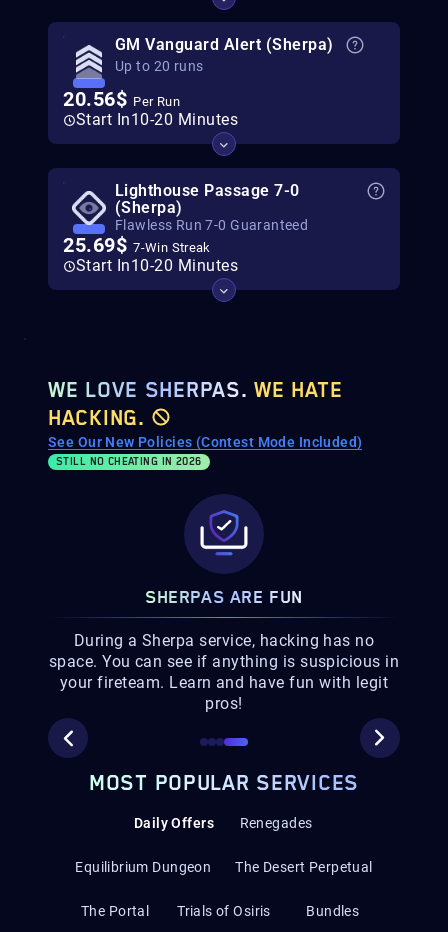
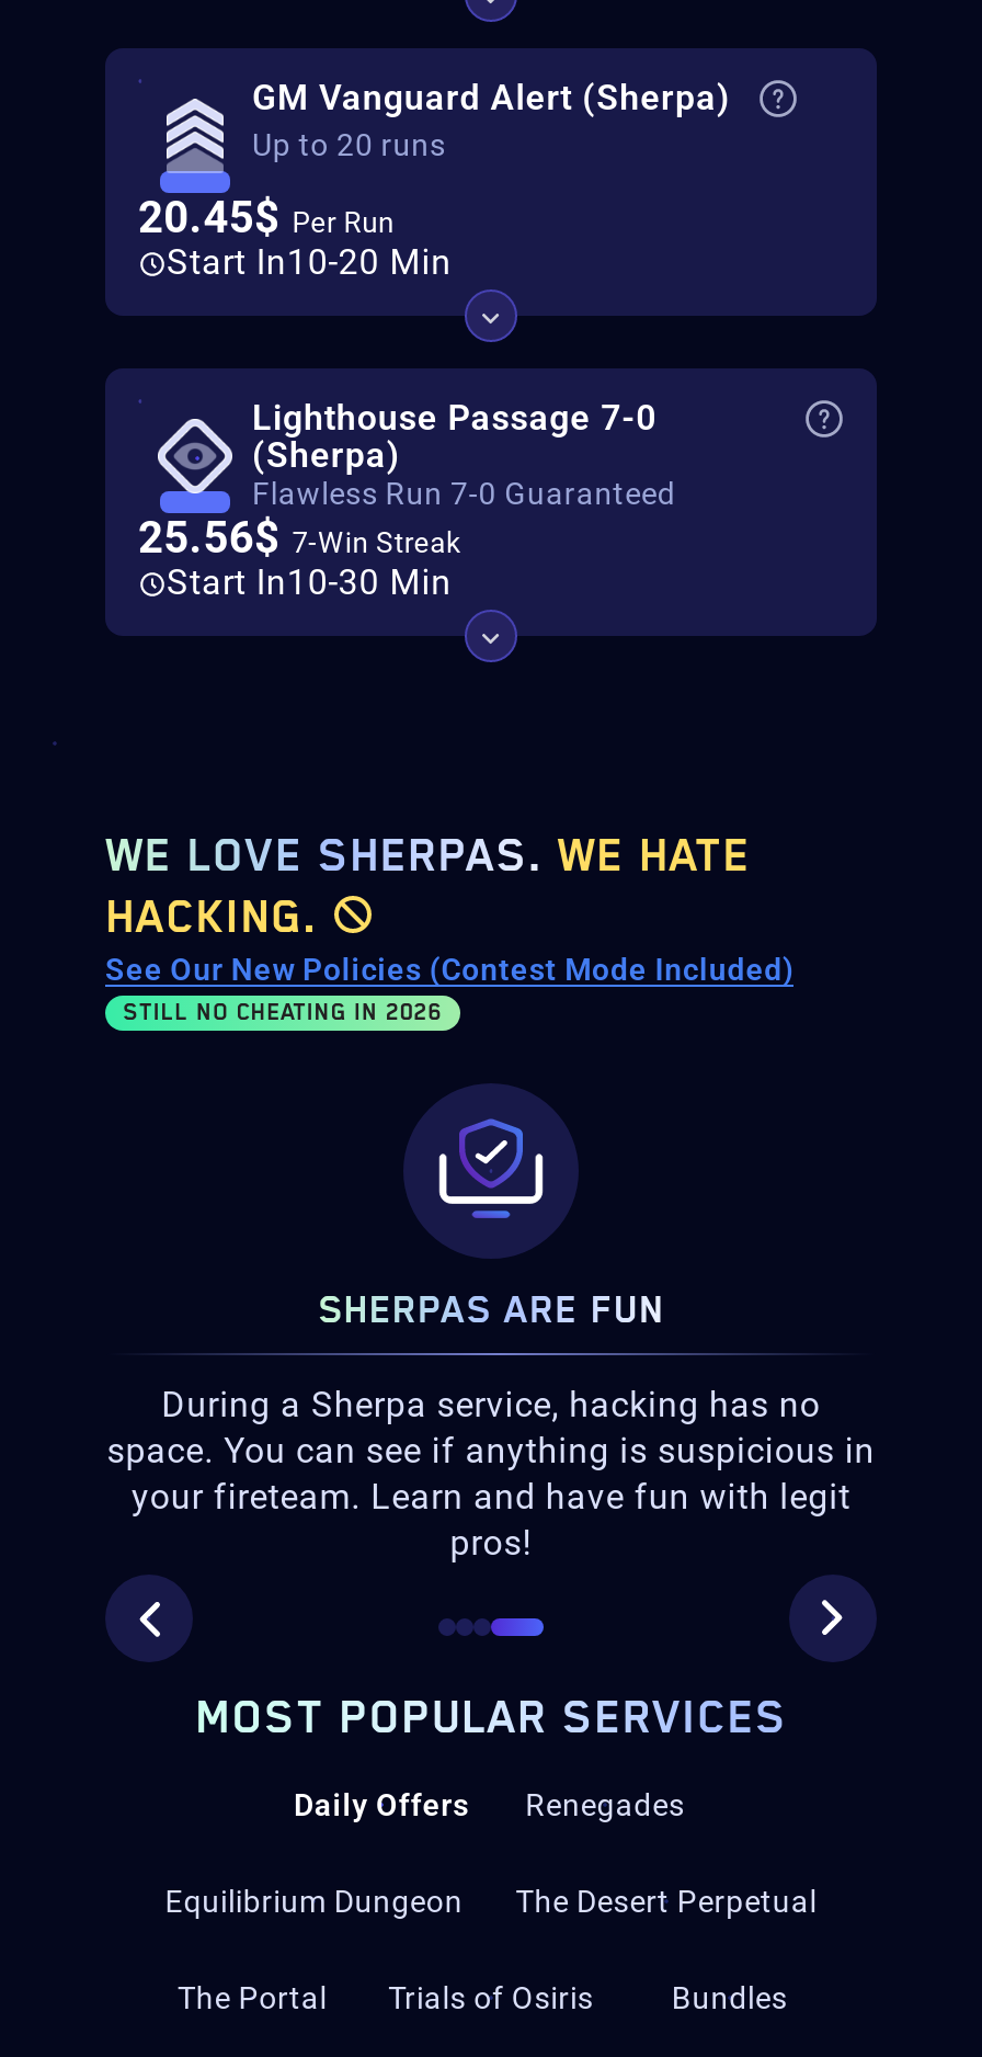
[63,87,180,111] 20.56$Per Run -> [138,191,394,243] 20.45$Per Run
[76,110,238,129] Start In10-20 Minutes -> [167,241,452,283] Start In10-20 Min
[63,233,211,257] 25.69$7-Win Streak -> [138,511,462,564] 25.56$7-Win Streak
[76,256,238,275] Start In10-20 Minutes -> [167,561,452,603] Start In10-30 Min

